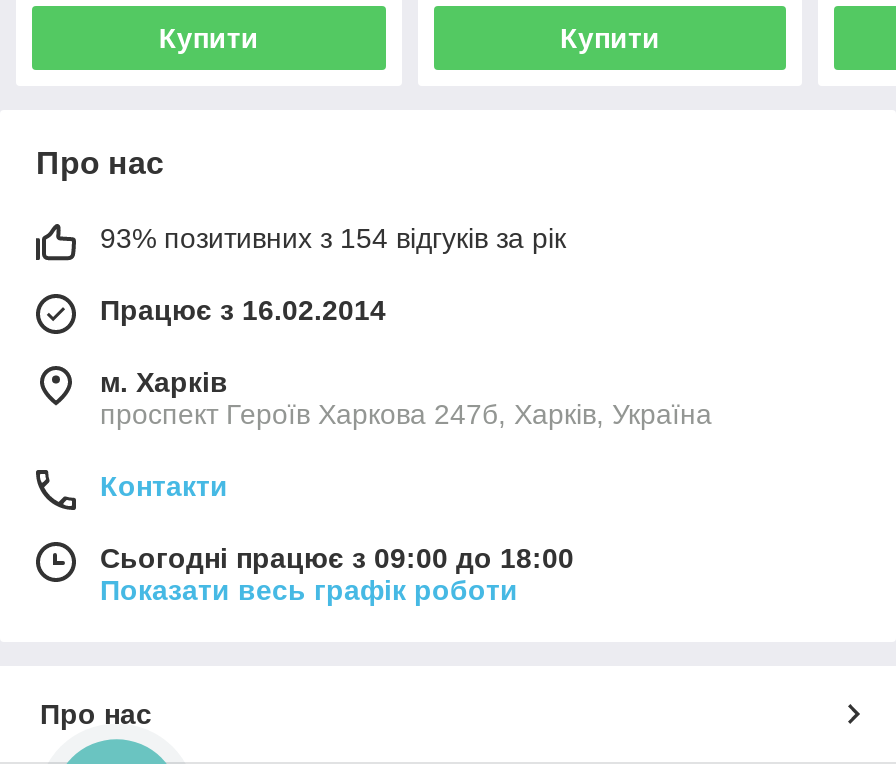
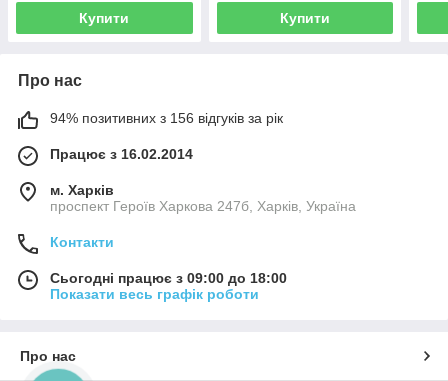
[100,222,566,254] 93% позитивних з 154 відгуків за рік -> [50,110,283,126] 94% позитивних з 156 відгуків за рік

